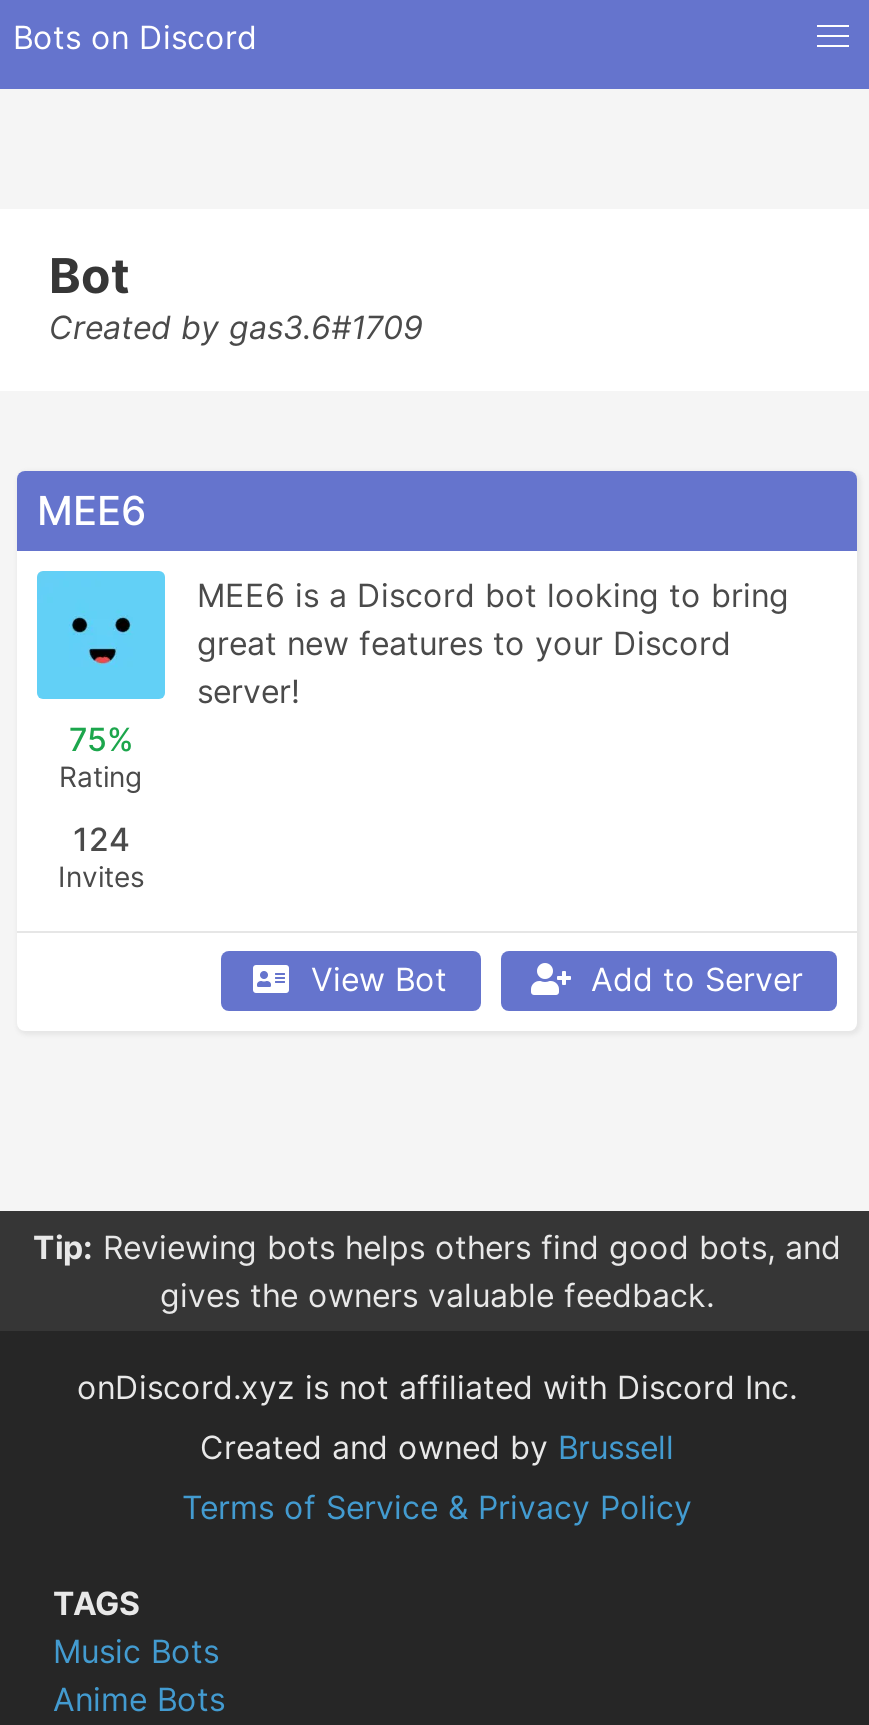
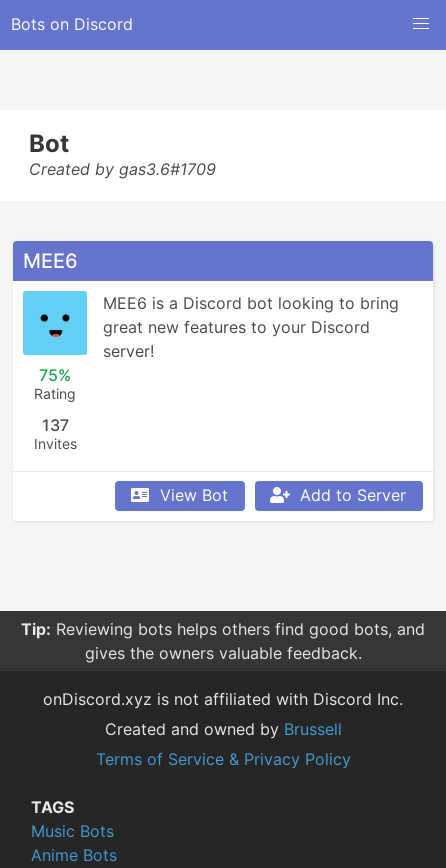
[73,819,129,859] 124 -> [41,415,68,435] 137

